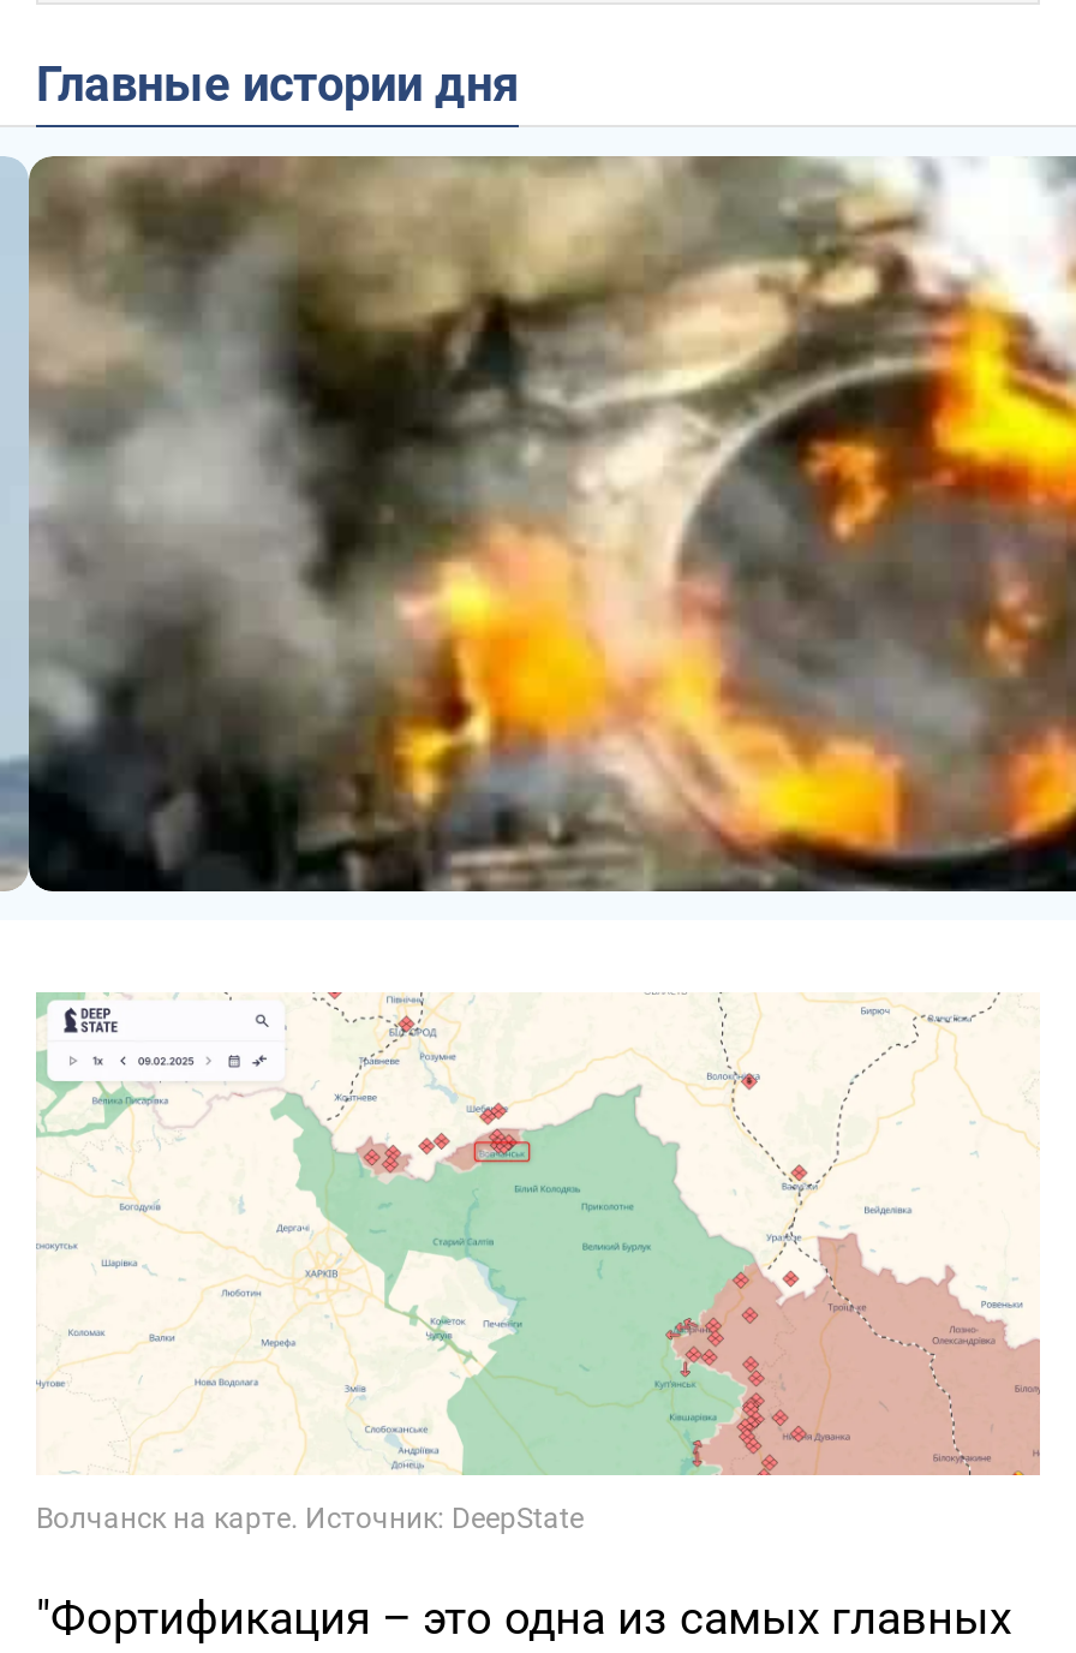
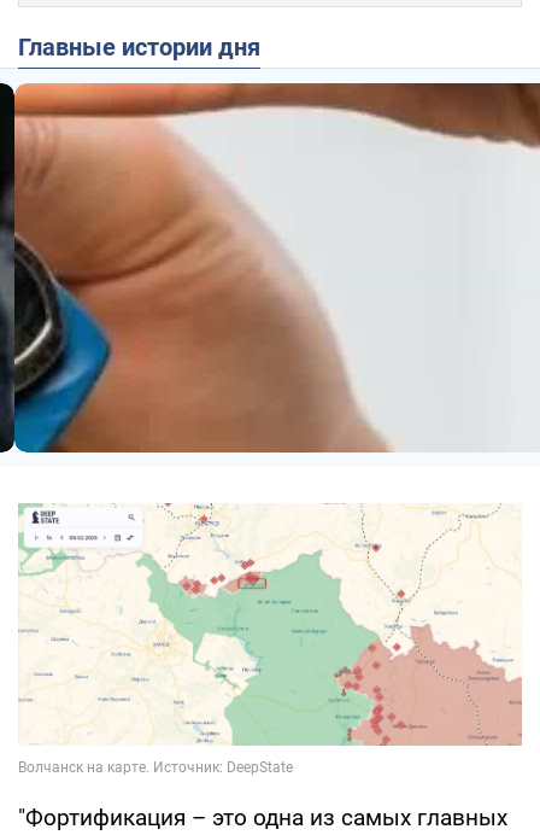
[7,154,1069,894] [image] -> [4,82,536,454] [image]

